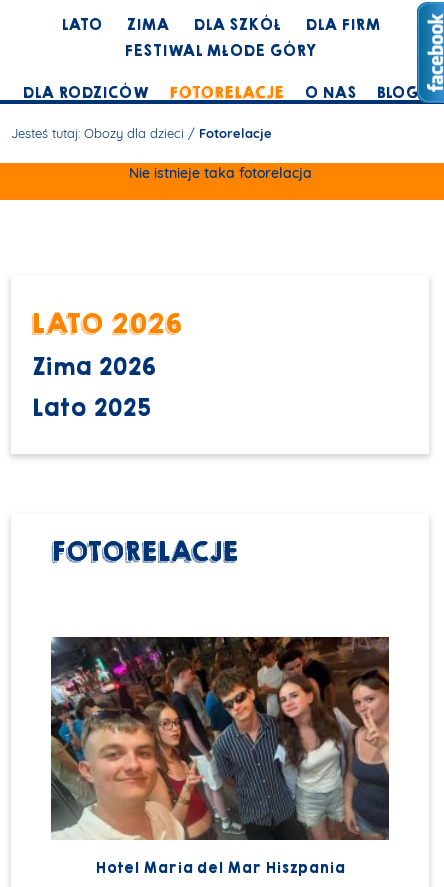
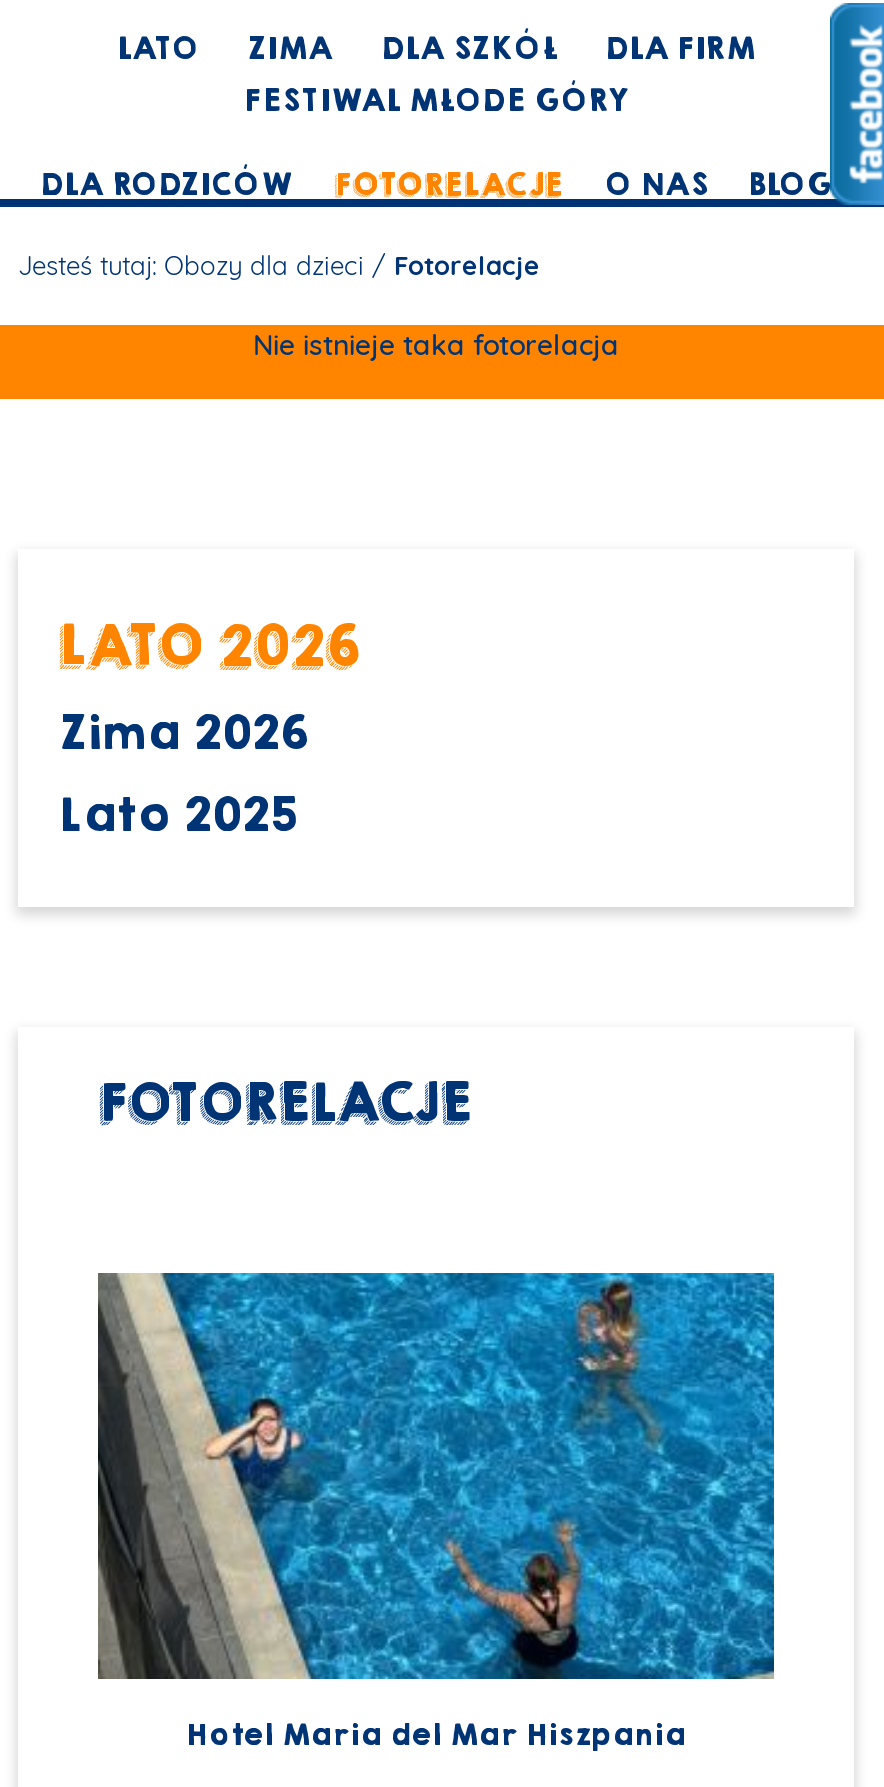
[50,636,390,841] [image] -> [96,1271,776,1681] [image]

